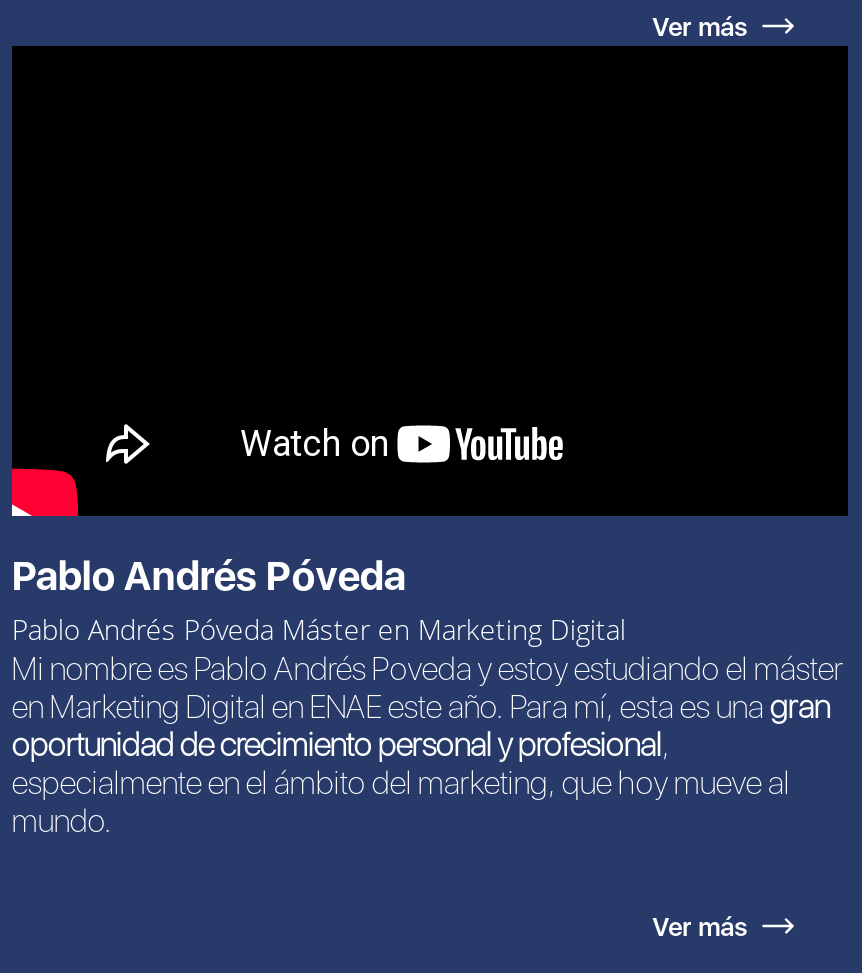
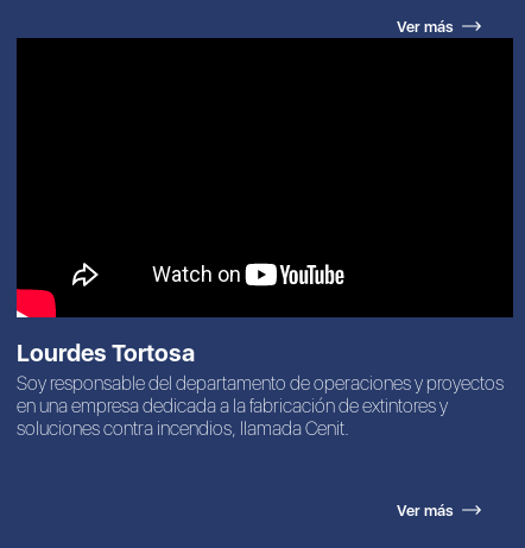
[12,551,844,839] Pablo Andrés Póveda | Pablo Andrés Póveda Máster en Marketing Digital | Mi nombre es Pablo Andrés Poveda y estoy estudiando el máster | en Marketing Digital en ENAE este año. Para mí, esta es una gran | oportunidad de crecimiento personal y profesional, | especialmente en el ámbito del marketing, que hoy mueve al | mundo. -> [17,338,504,439] Lourdes Tortosa | Soy responsable del departamento de operaciones y proyectos | en una empresa dedicada a la fabricación de extintores y | soluciones contra incendios, llamada Cenit.

